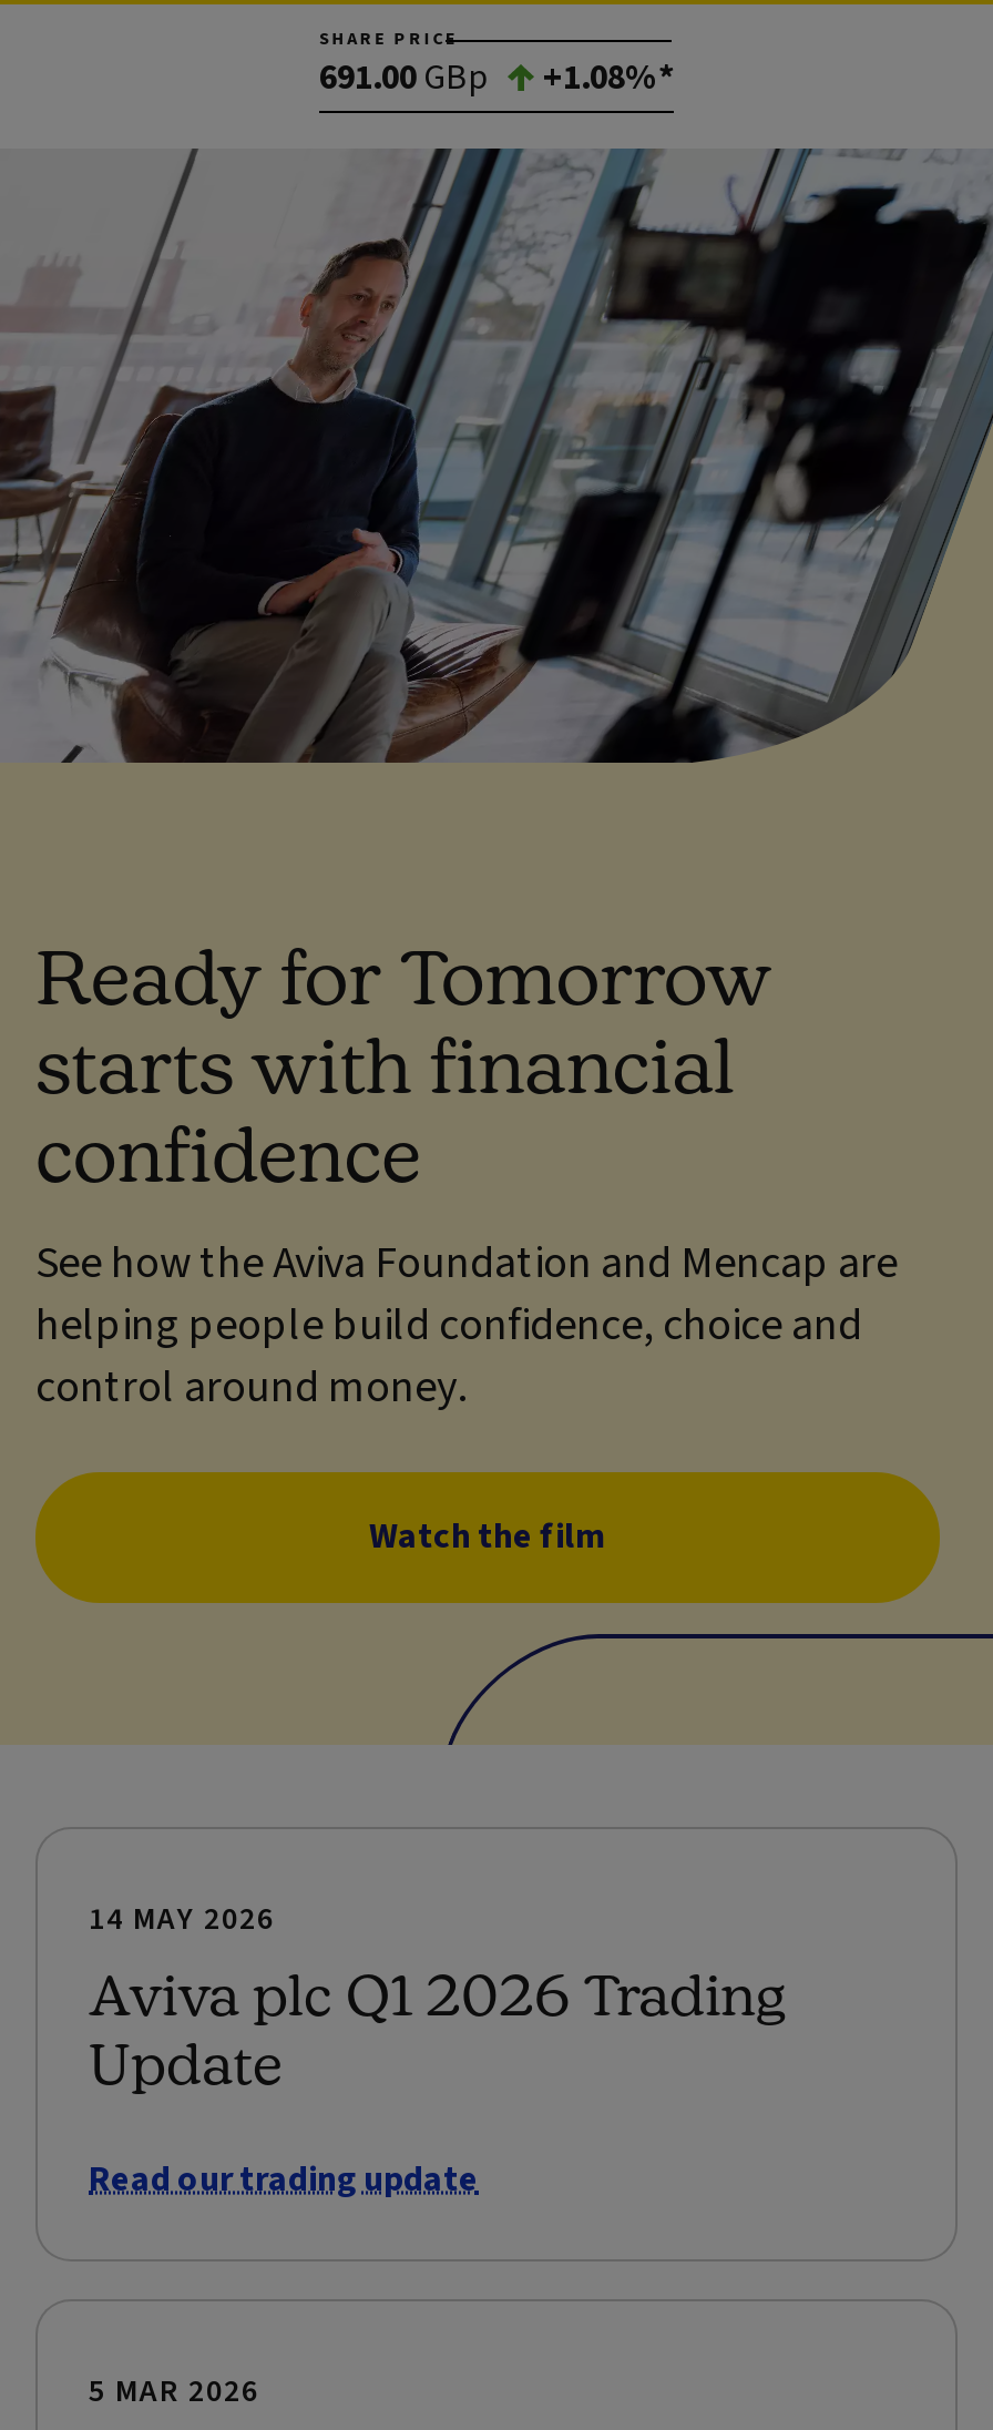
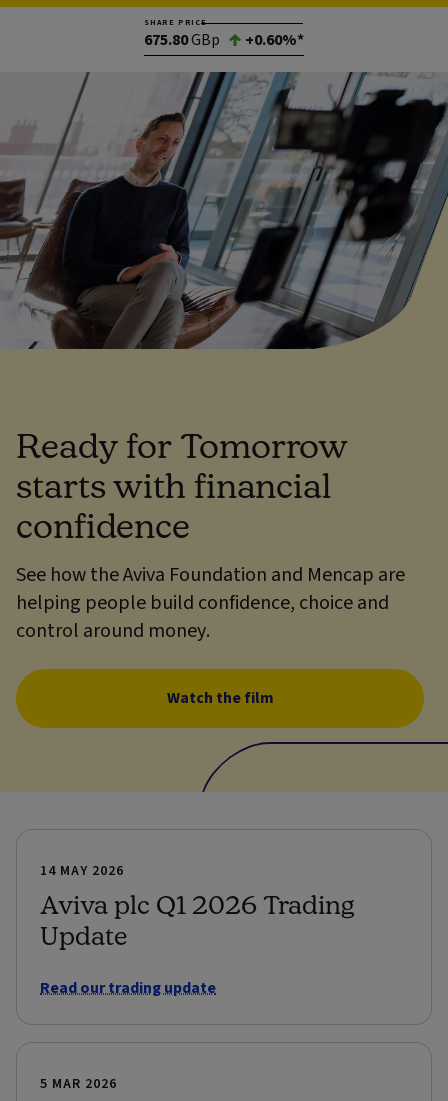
[319,53,488,102] 691.00 GBp -> [144,29,220,51] 675.80 GBp
[543,53,674,102] +1.08%* -> [245,29,304,51] +0.60%*

